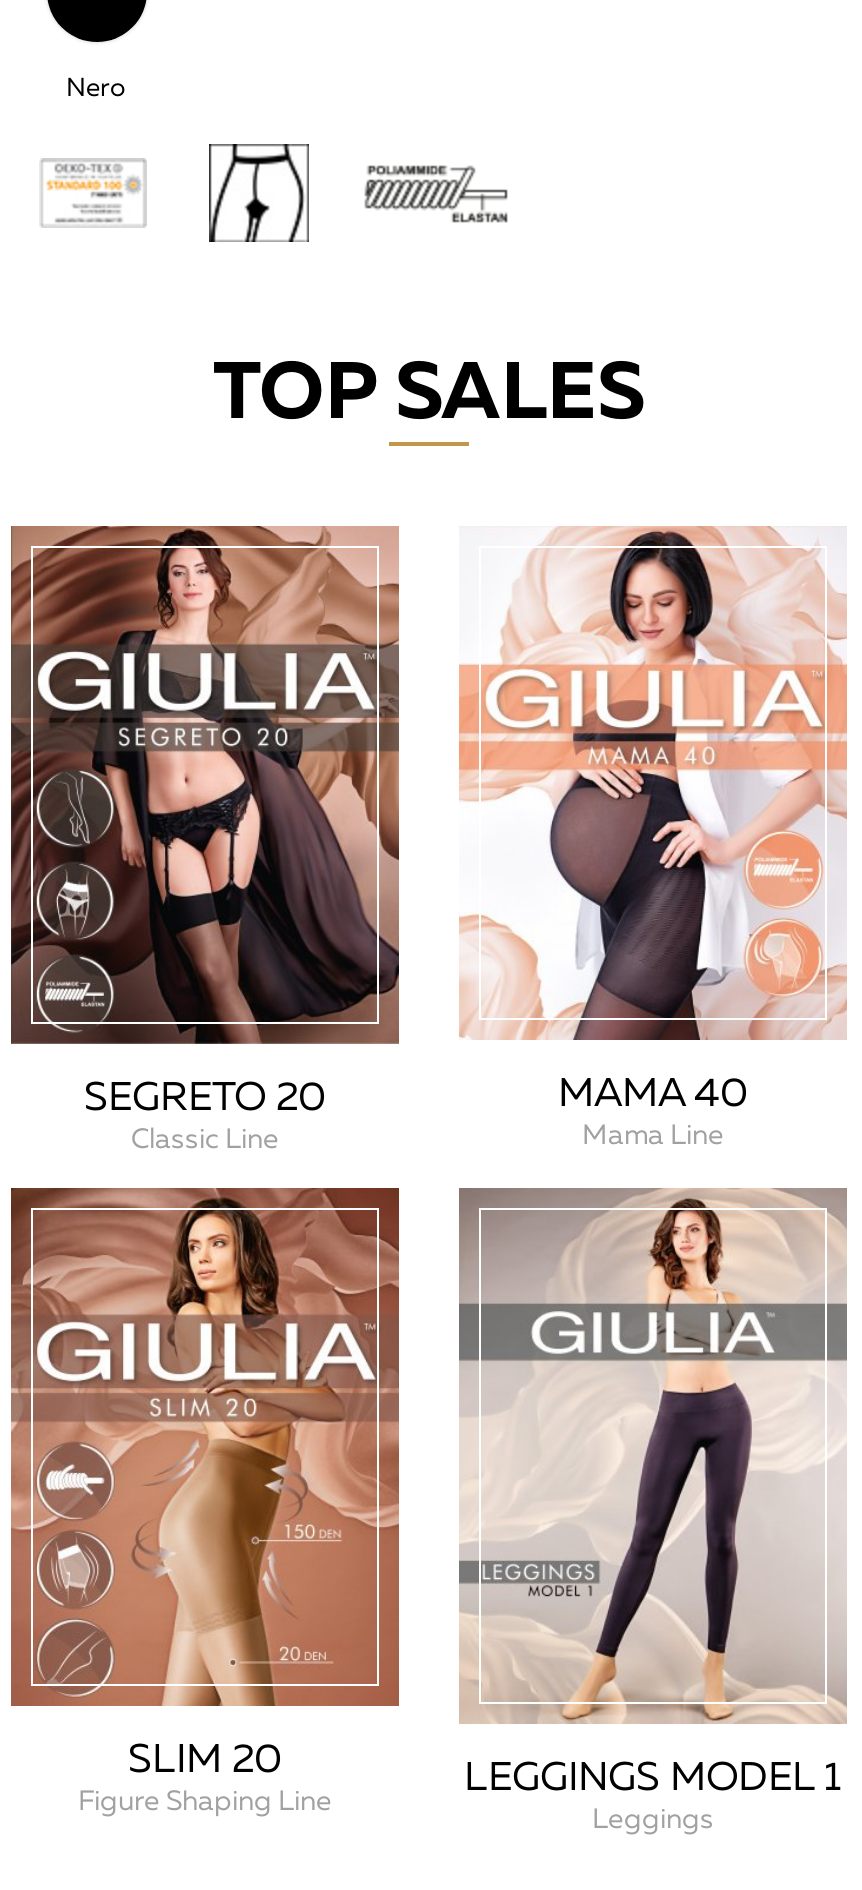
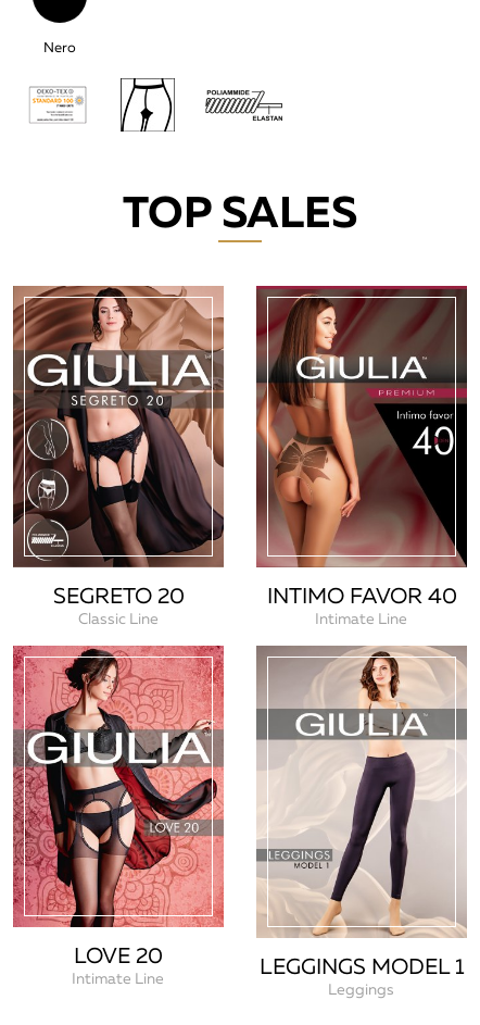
[457,526,847,1150] [image] | MAMA 40 | Mama Line -> [255,285,468,628] [image] | INTIMO FAVOR 40 | Intimate Line
[11,1186,401,1816] [image] | SLIM 20 | Figure Shaping Line -> [12,645,224,987] [image] | LOVE 20 | Intimate Line

